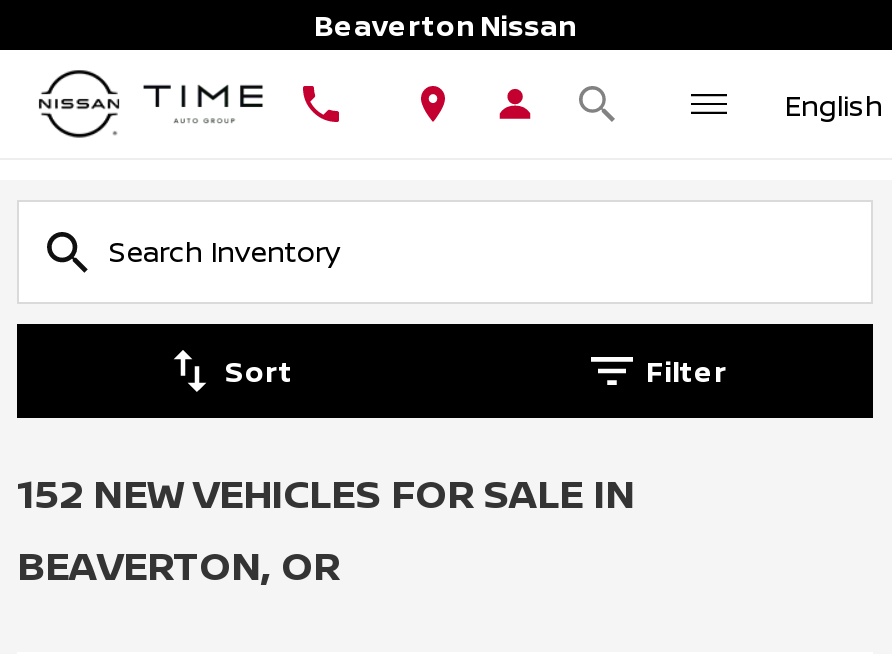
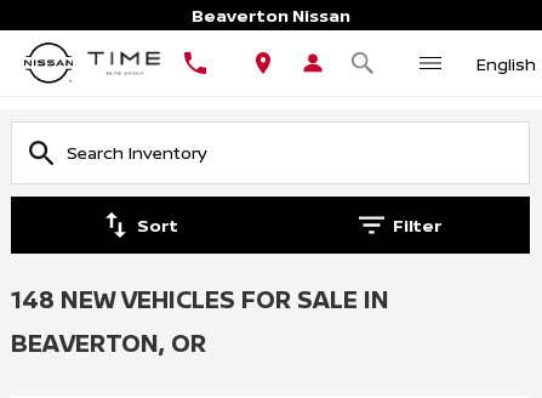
[17,466,635,520] 152 NEW VEHICLES FOR SALE IN -> [11,283,389,315] 148 NEW VEHICLES FOR SALE IN

